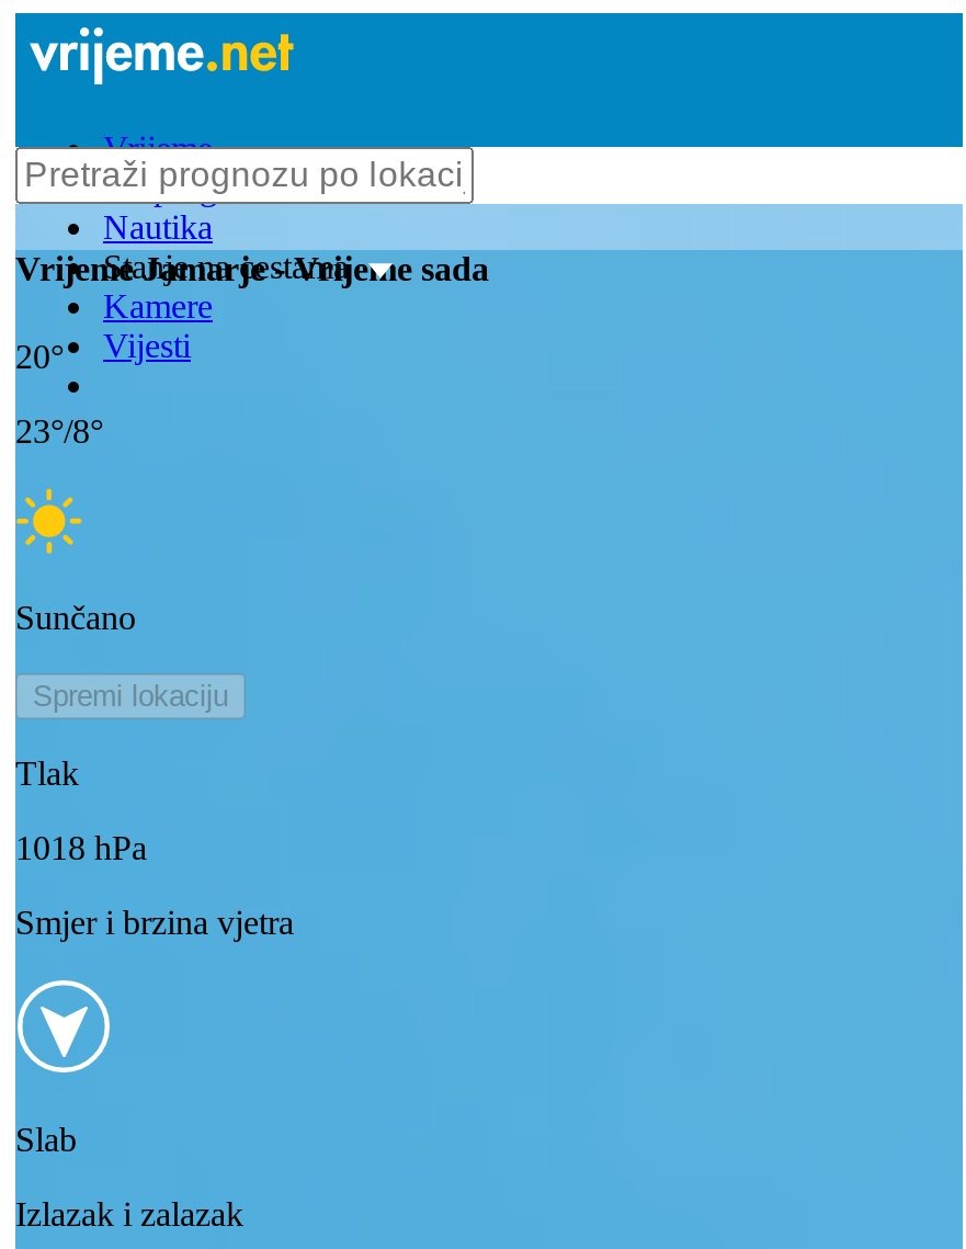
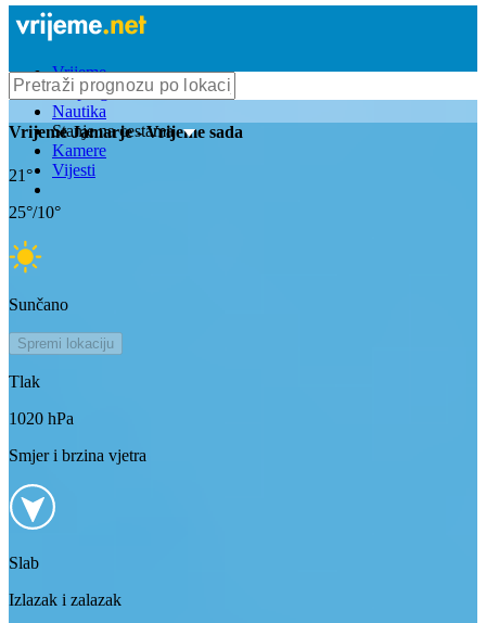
[15,327,191,374] 20° Vijesti -> [9,161,95,184] 21° Vijesti
[15,411,103,448] 23°/8° -> [9,202,61,221] 25°/10°
[15,828,147,865] 1018 hPa -> [9,409,74,427] 1020 hPa

